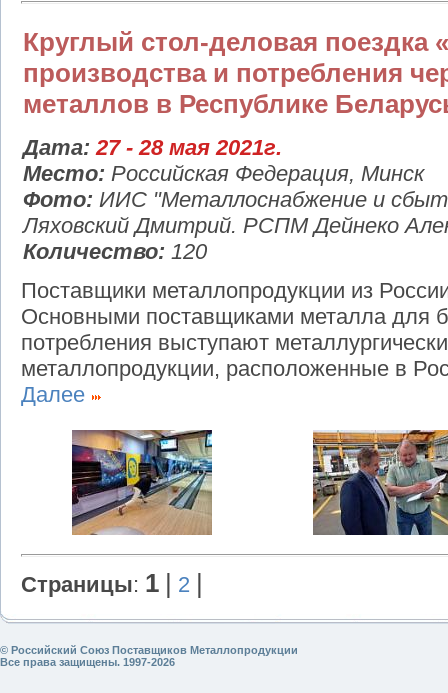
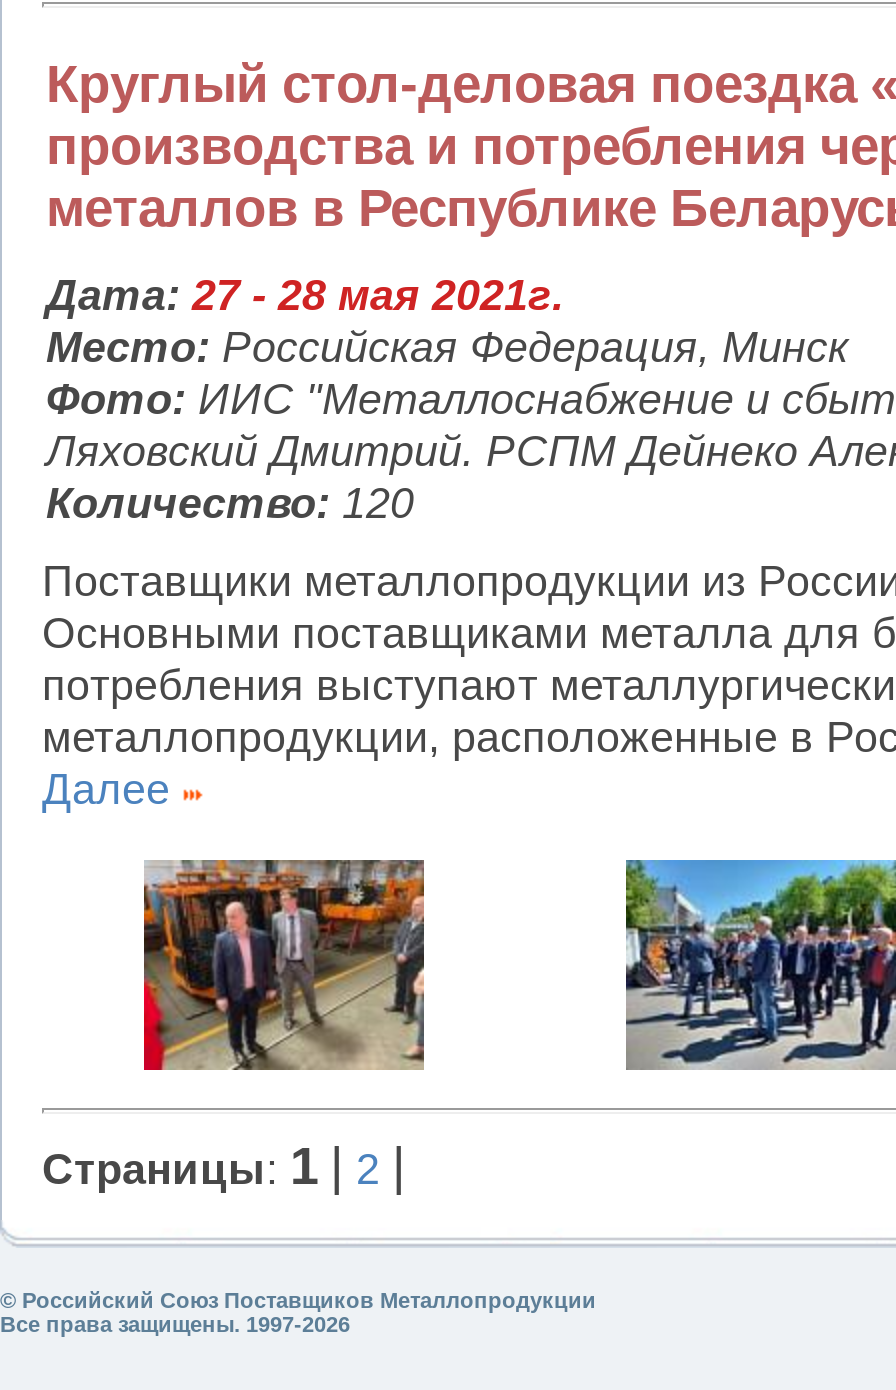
[71,430,213,536] [image] -> [142,858,426,1072] [image]
[312,429,445,536] [image] -> [624,858,890,1070] [image]

